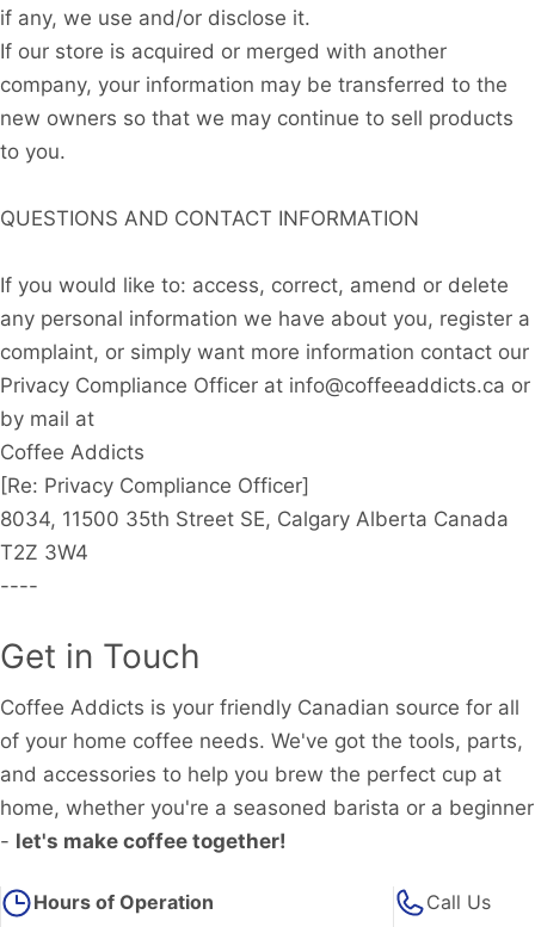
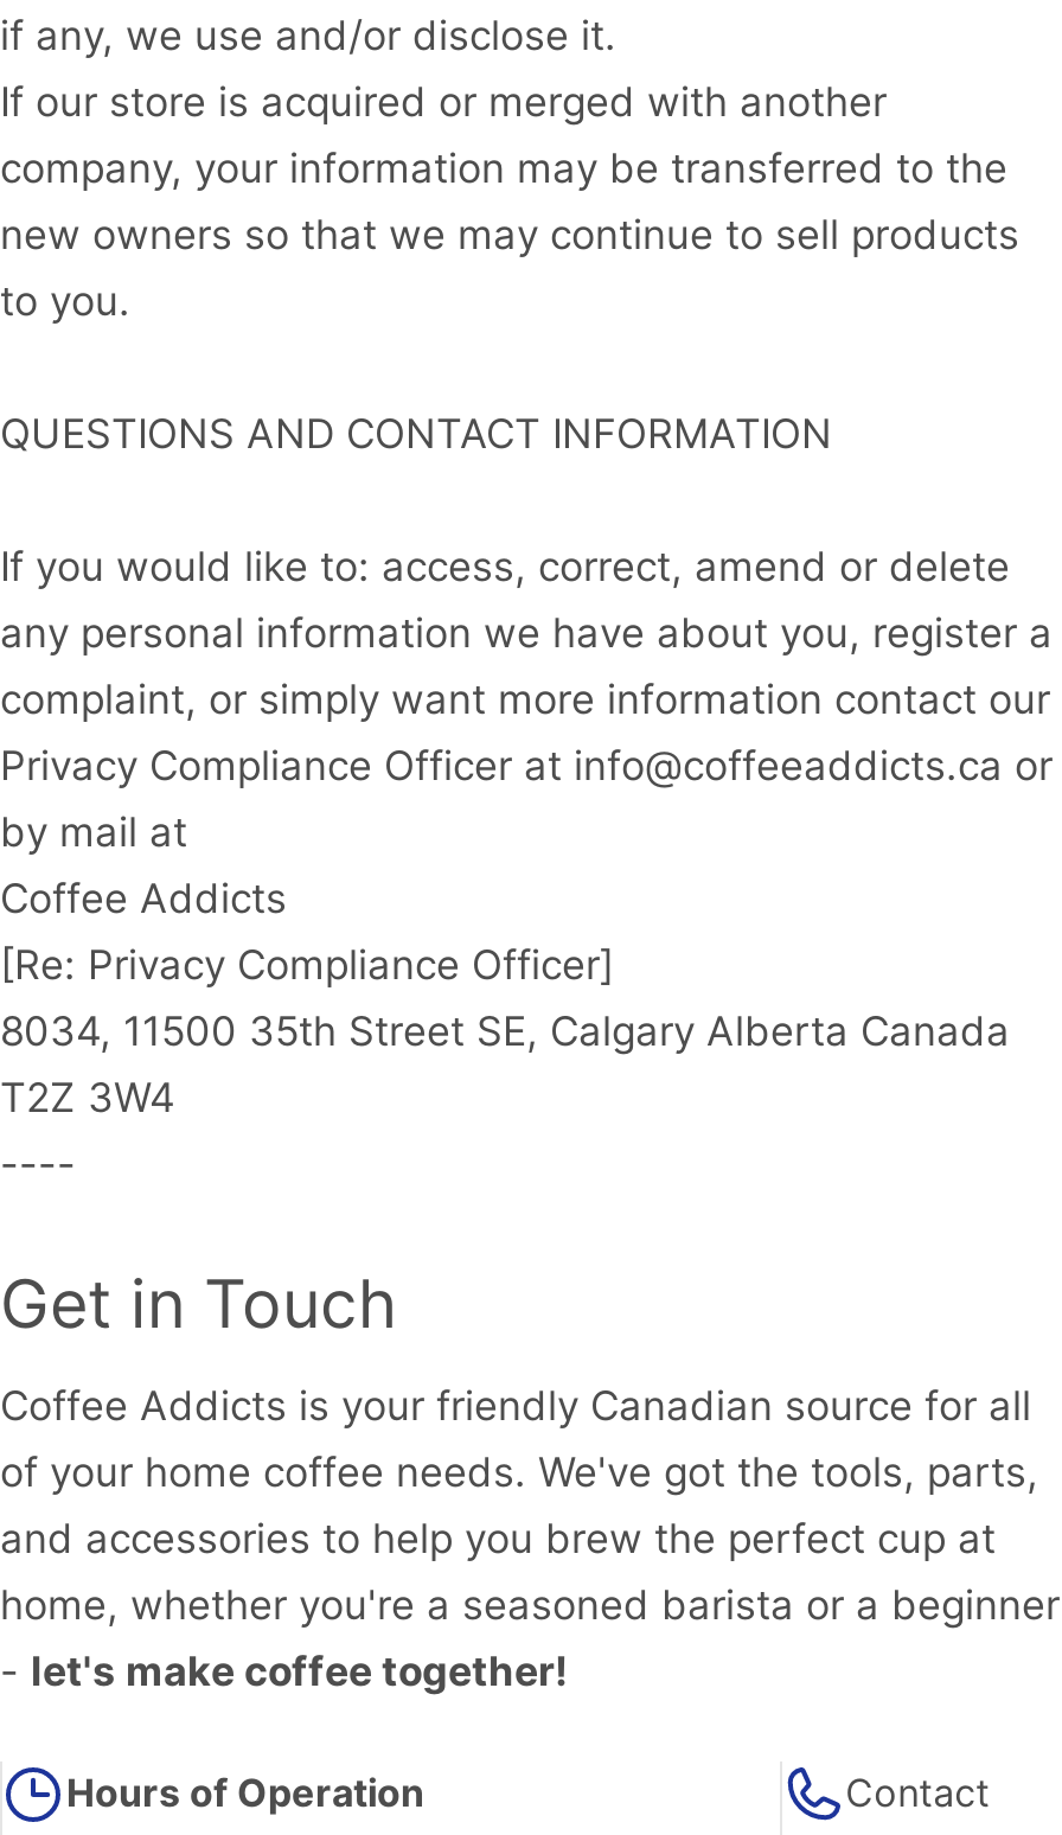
[426,890,490,914] Call Us -> [845,1769,990,1816] Contact

